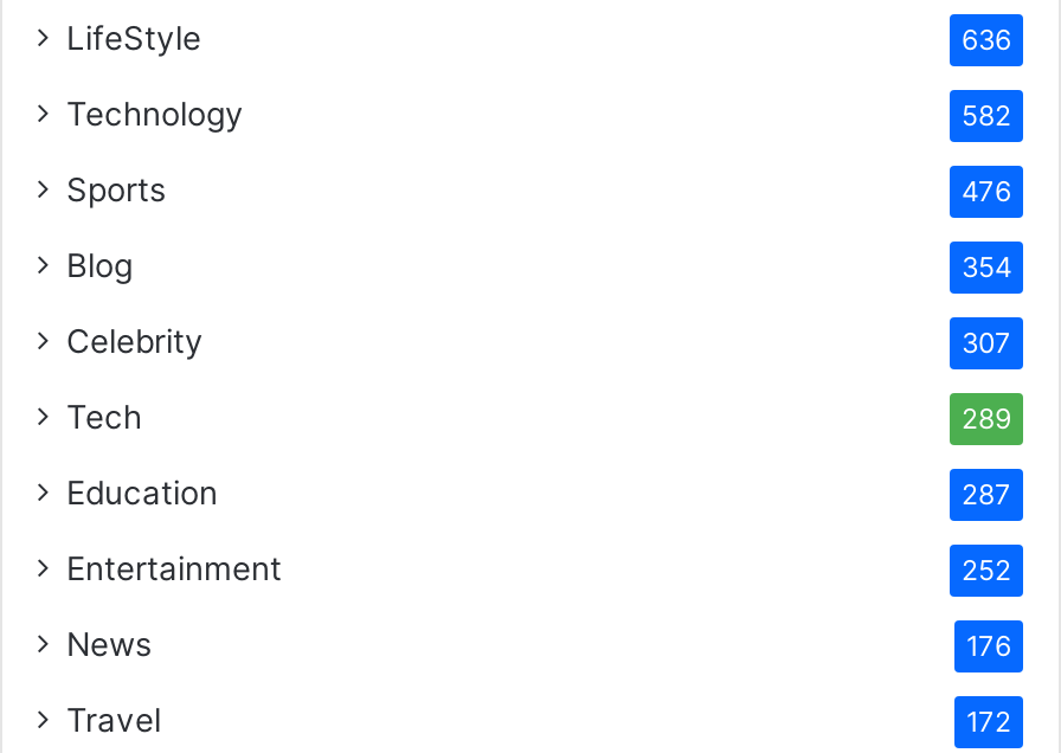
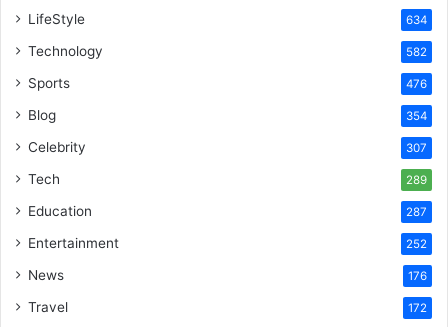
[962,24,1011,57] 636 -> [406,13,427,27] 634

